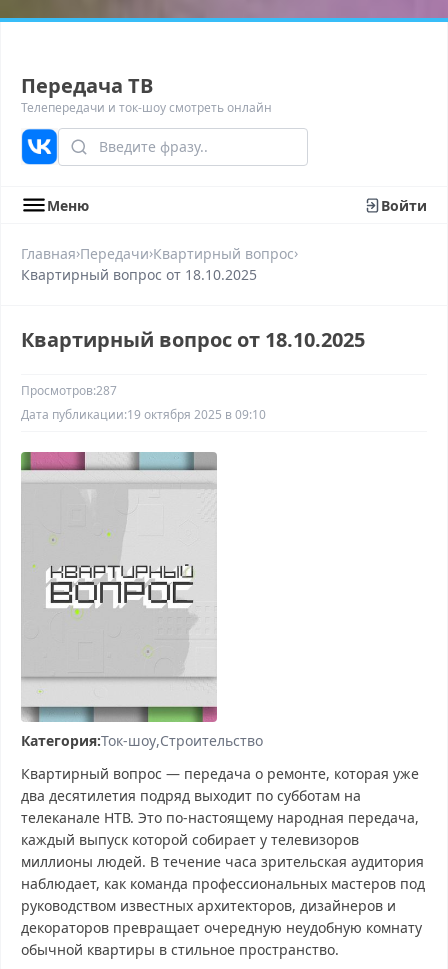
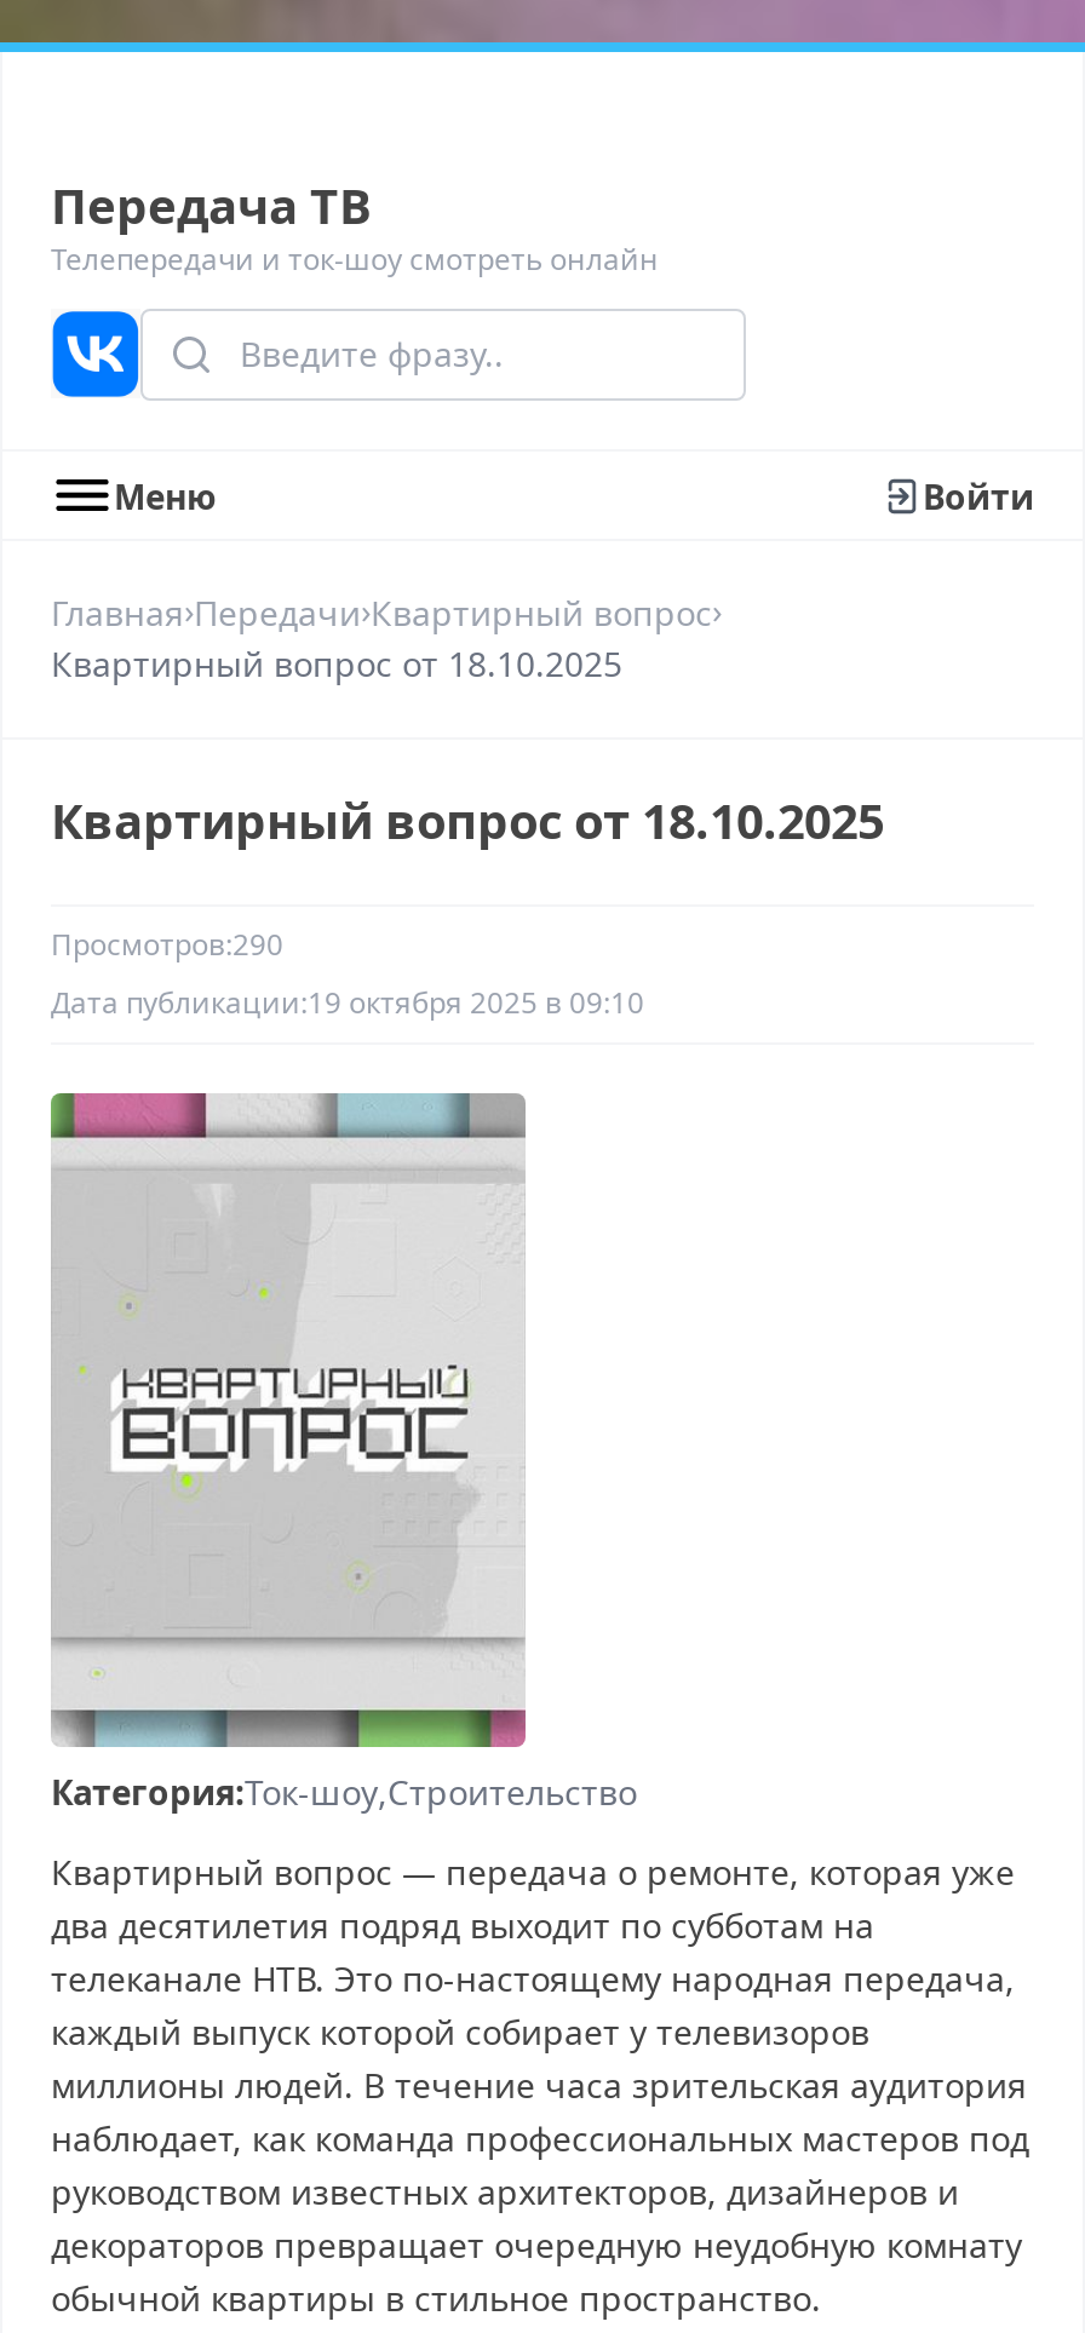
[21,382,117,399] Просмотров:287 -> [51,924,283,965] Просмотров:290

